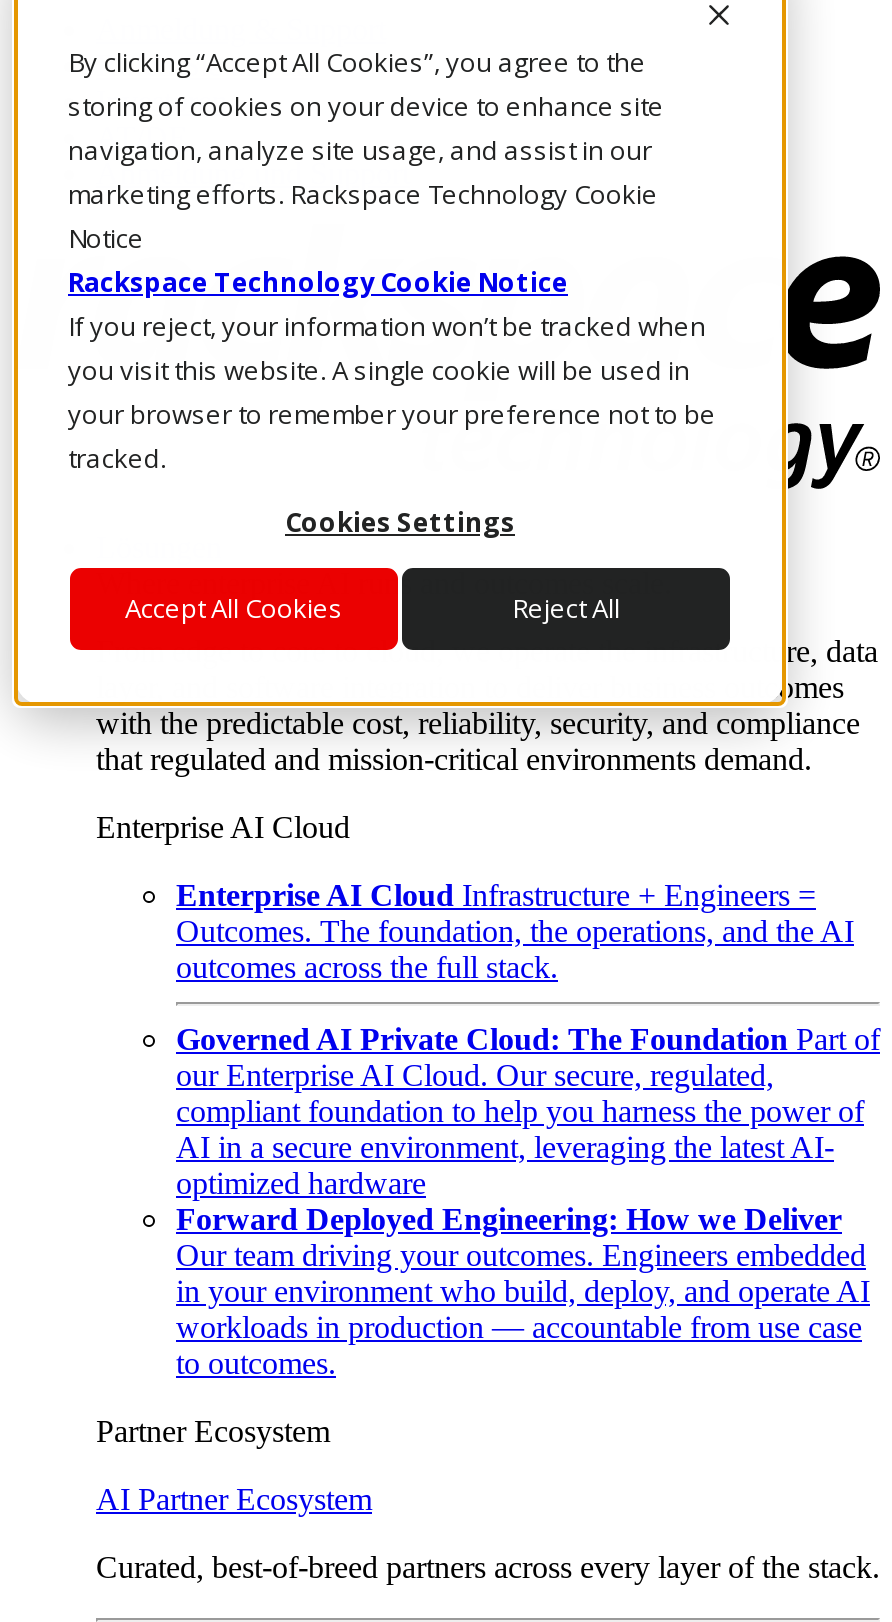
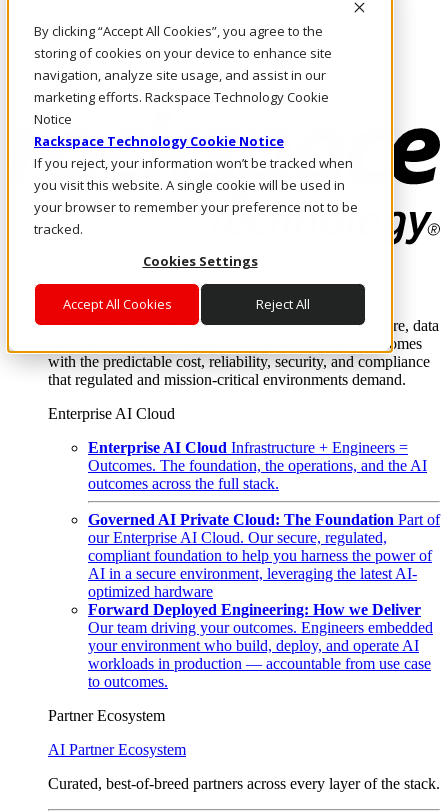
[176,1274,870,1308] in your environment who build, deploy, and operate AI -> [88,637,419,654] your environment who build, deploy, and operate AI

